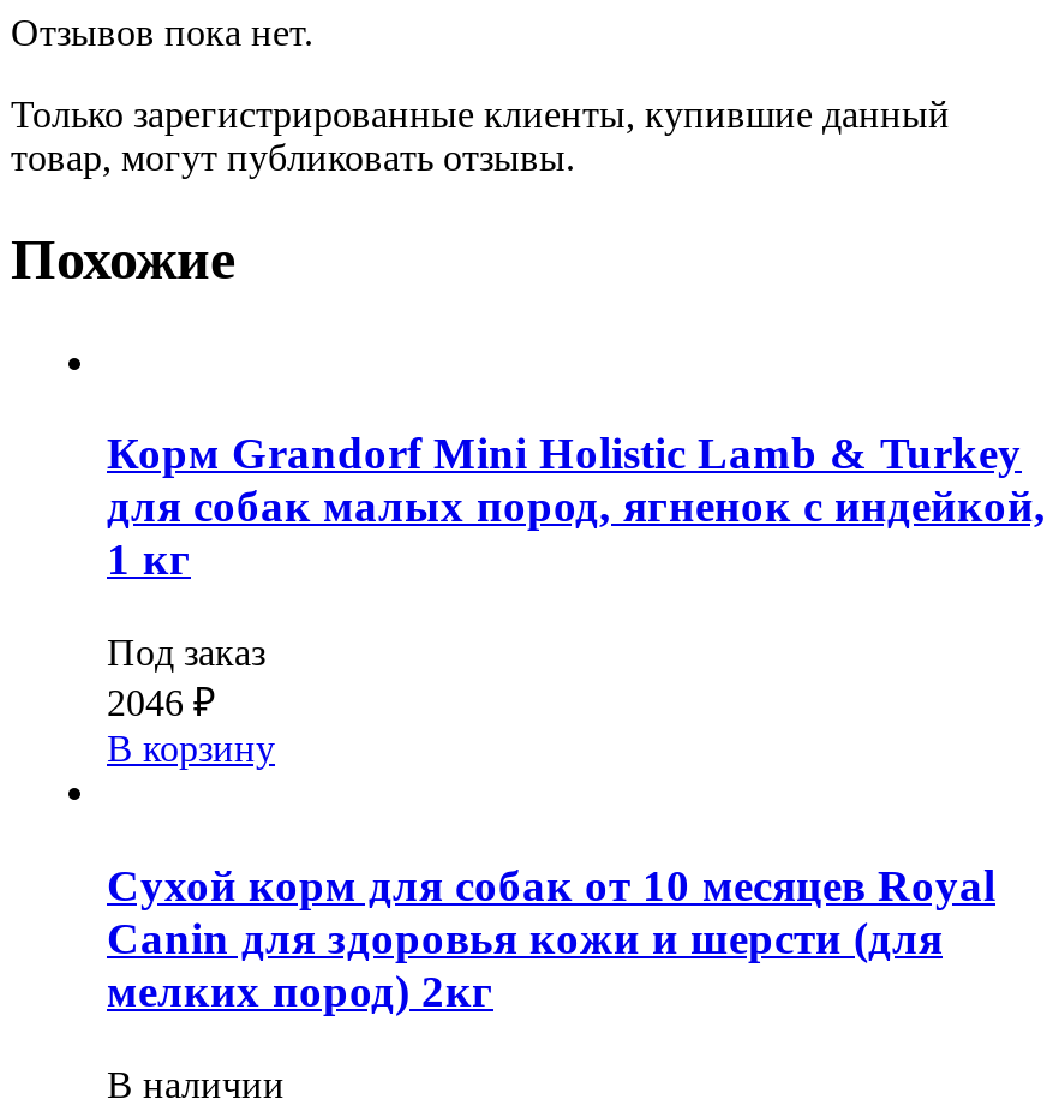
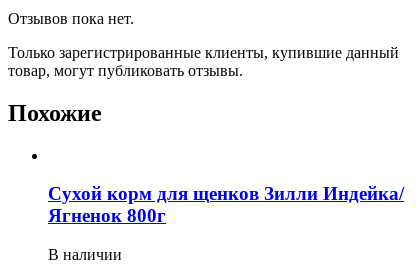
[107,429,1046,1016] Корм Grandorf Mini Holistic Lamb & Turkey | для собак малых пород, ягненок с индейкой, | 1 кг | Под заказ | 2046 ₽ | В корзину | Сухой корм для собак от 10 месяцев Royal | Canin для здоровья кожи и шерсти (для | мелких пород) 2кг -> [48,183,404,226] Сухой корм для щенков Зилли Индейка/ | Ягненок 800г

